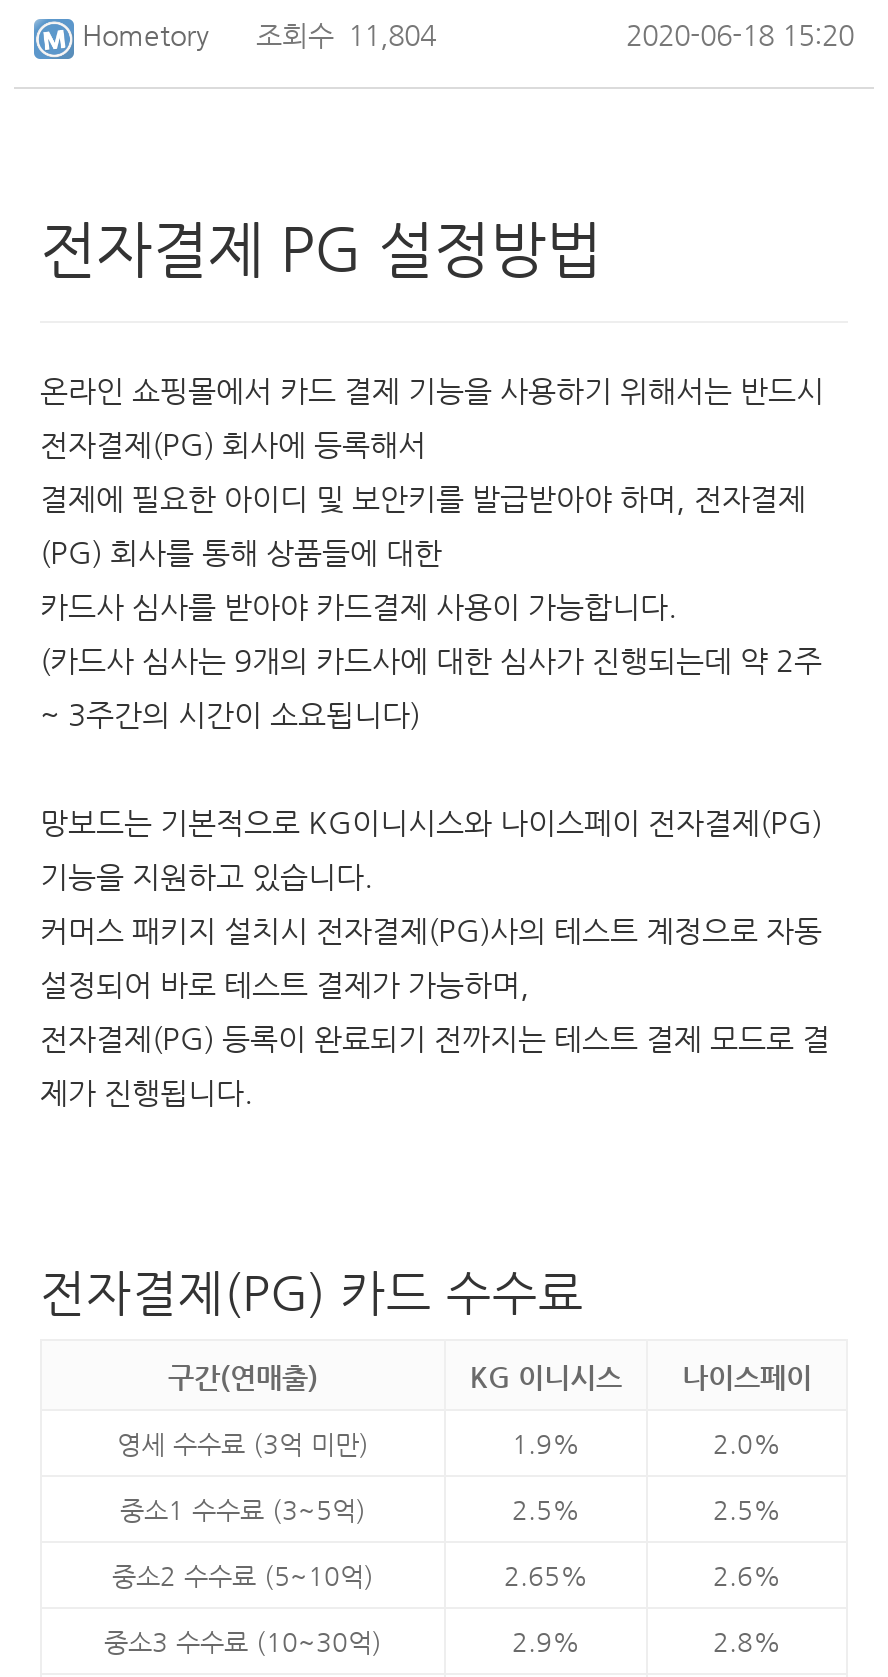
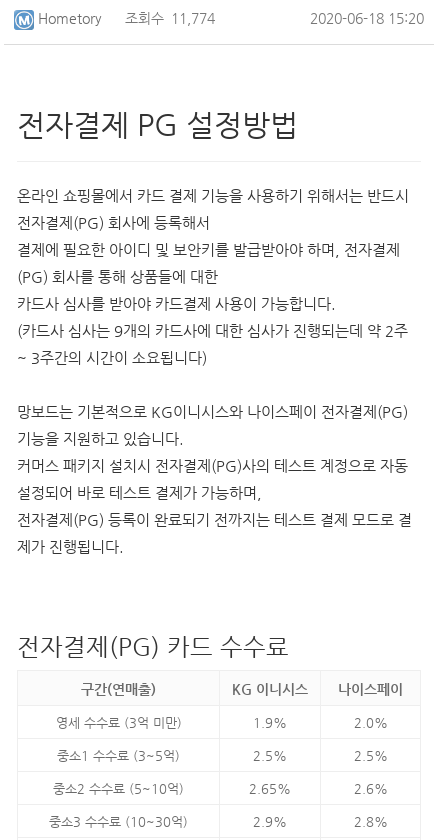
[82,19,436,51] Hometory 조회수 11,804 -> [38,10,215,26] Hometory 조회수 11,774

